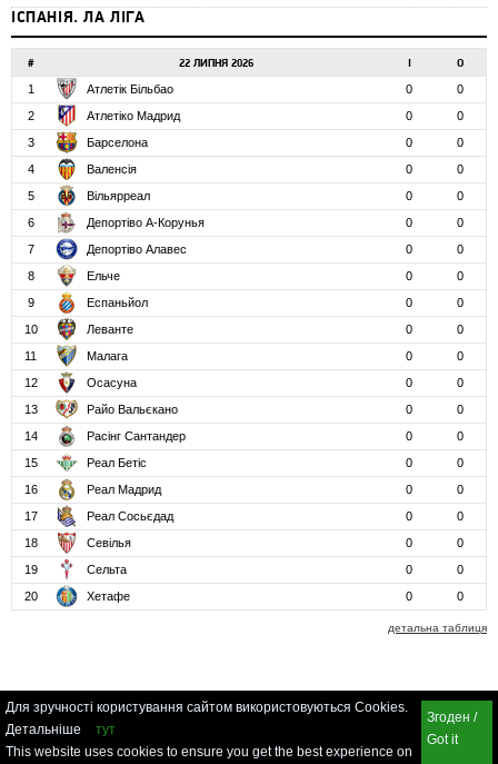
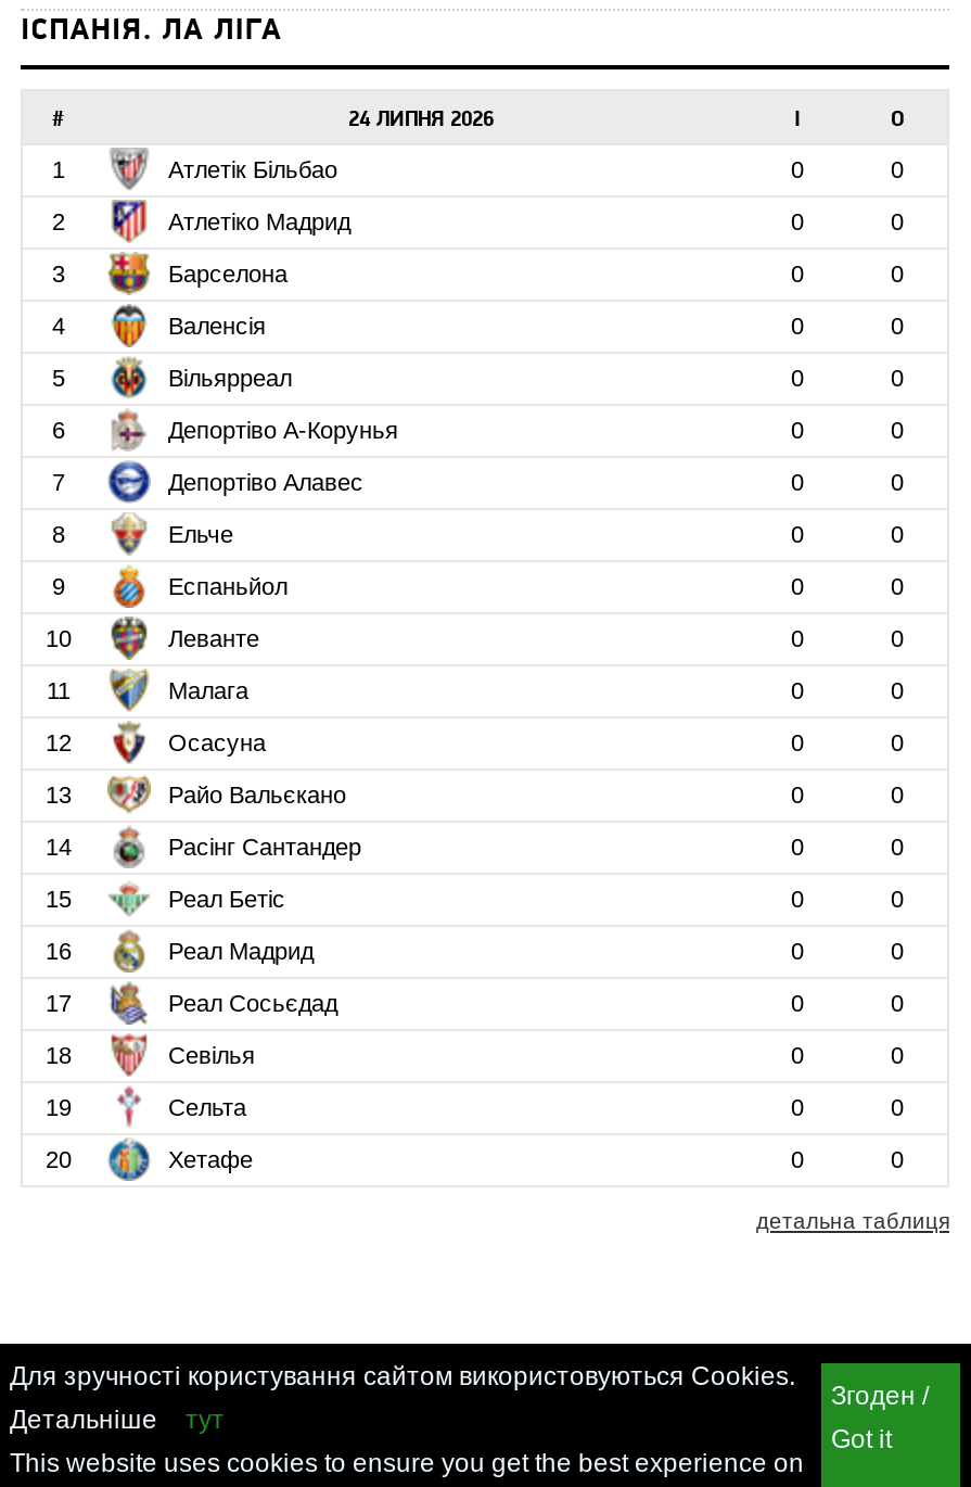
[179,58,253,71] 22 ЛИПНЯ 2026 -> [348,109,494,133] 24 ЛИПНЯ 2026

